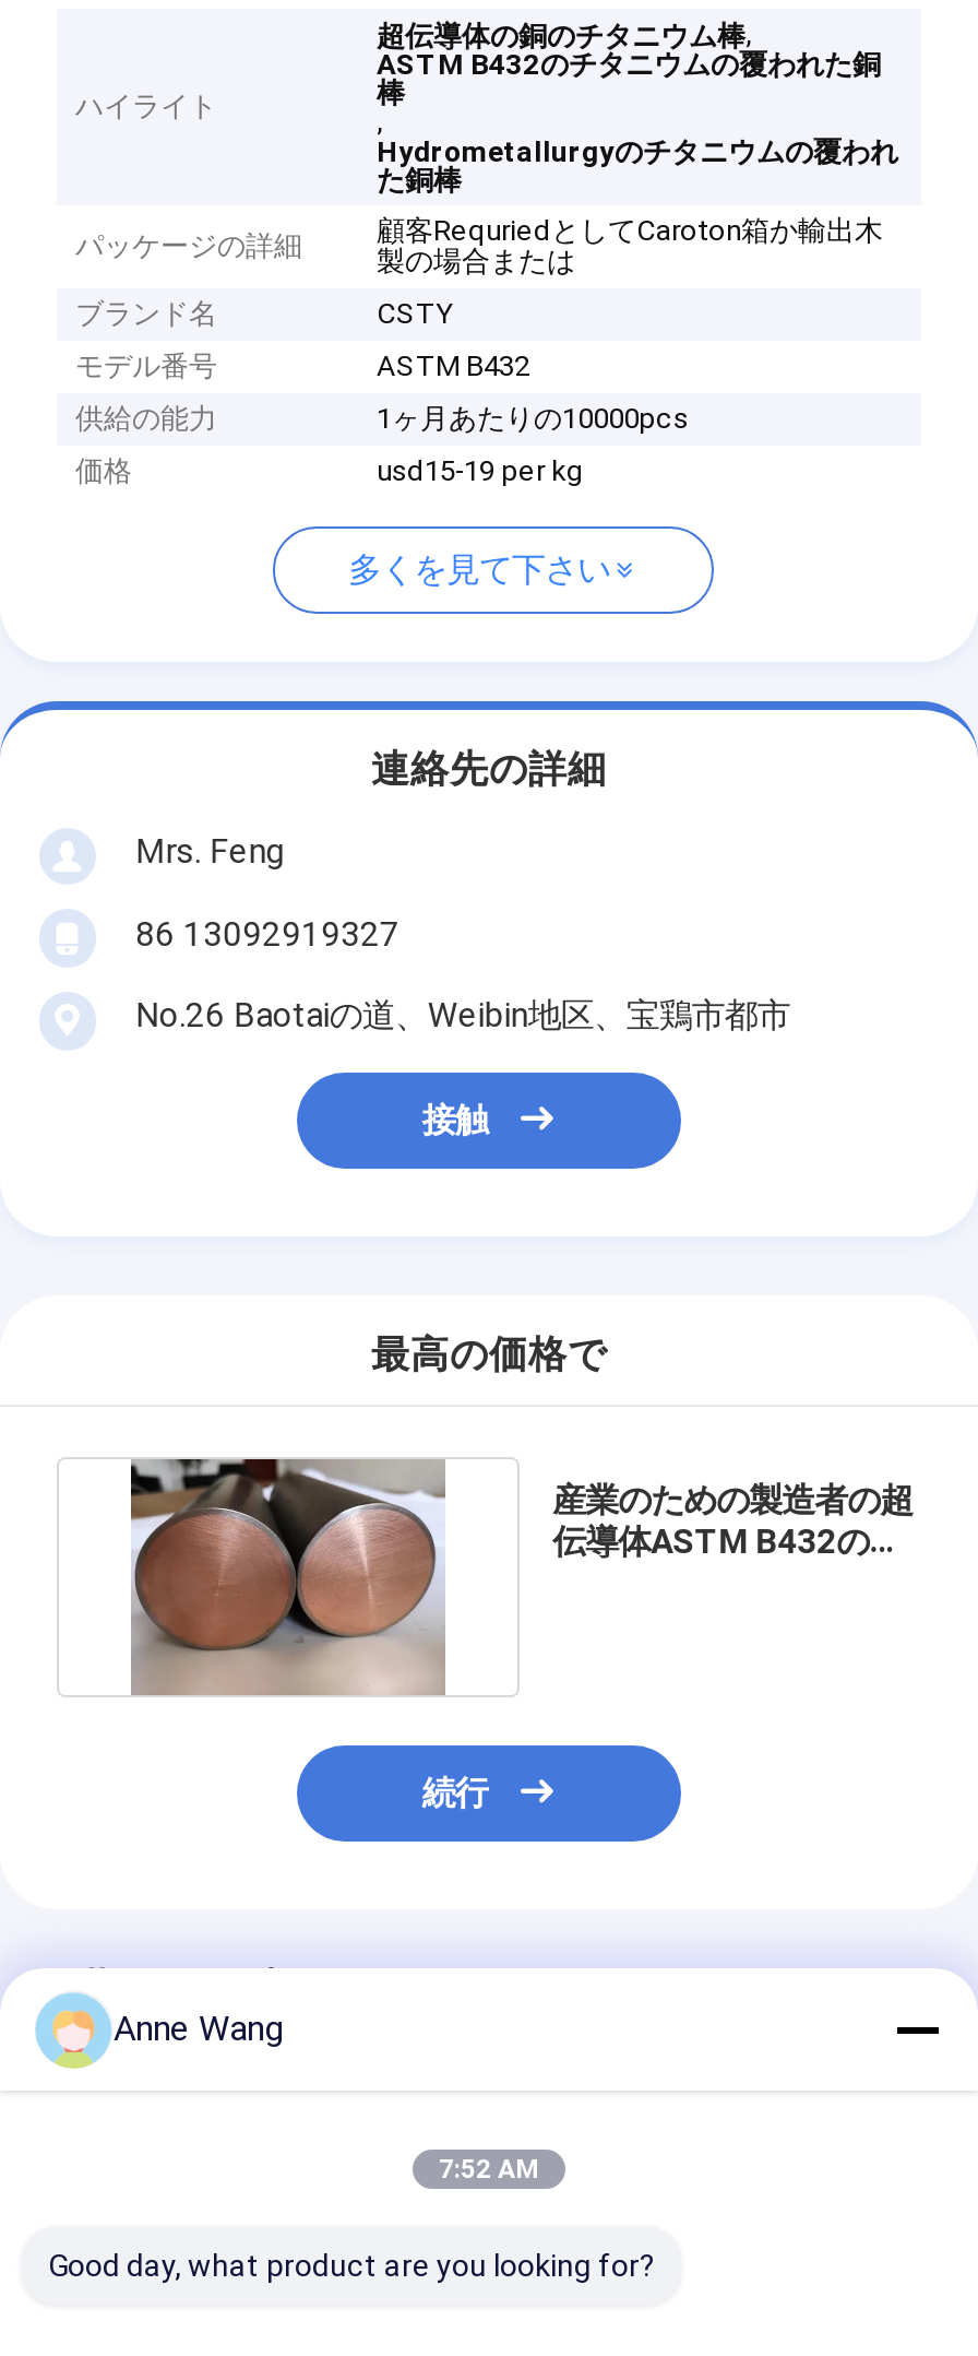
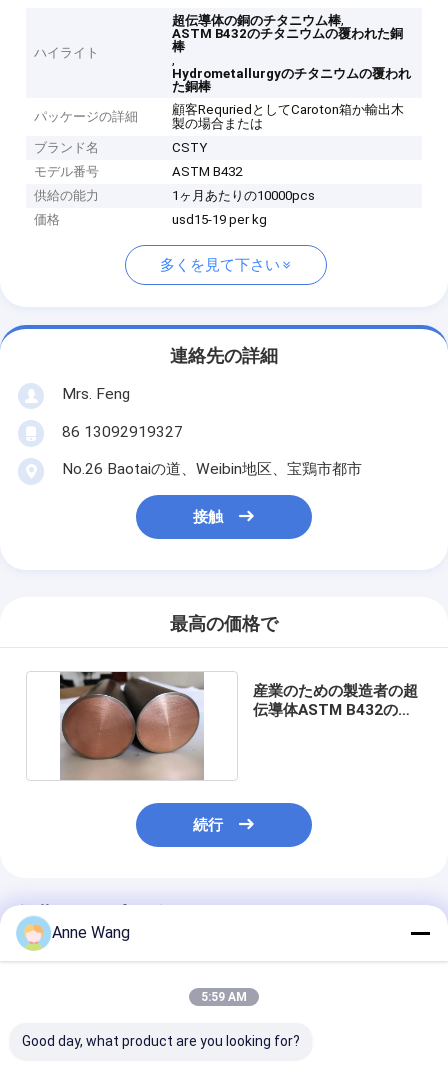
[439,2154,539,2185] 7:52 AM -> [201,990,247,1004] 5:59 AM

